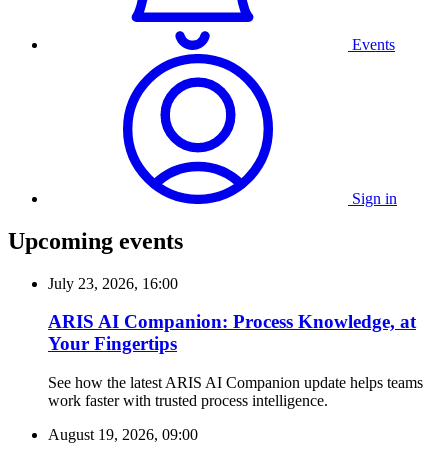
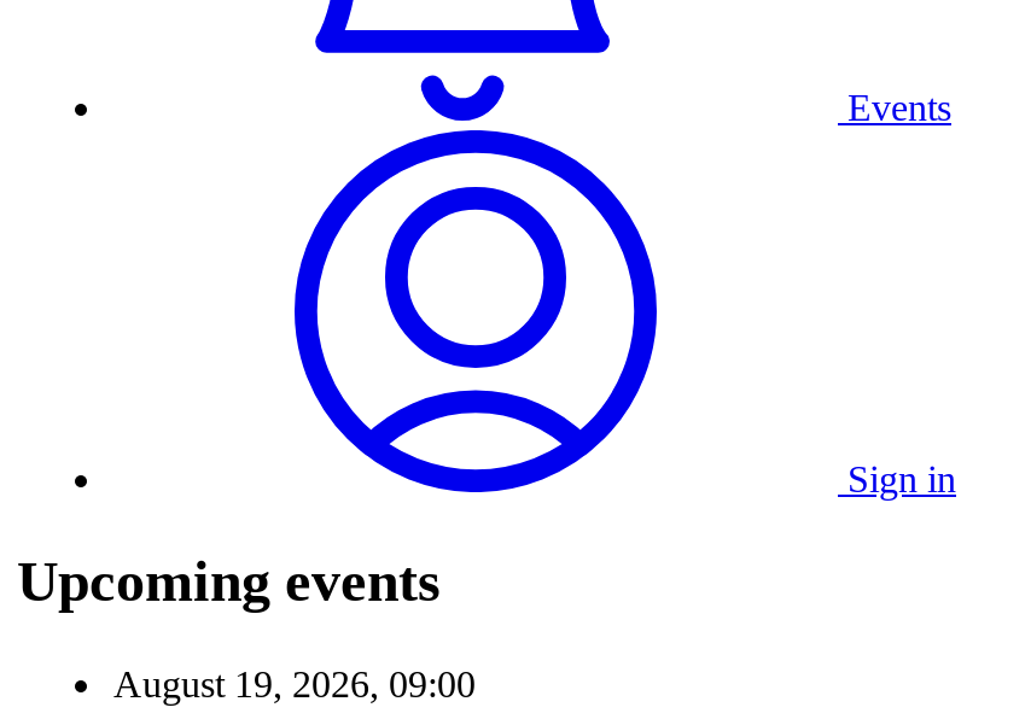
[48,275,423,409] July 23, 2026, 16:00 | ARIS AI Companion: Process Knowledge, at | Your Fingertips | See how the latest ARIS AI Companion update helps teams | work faster with trusted process intelligence. -> none

